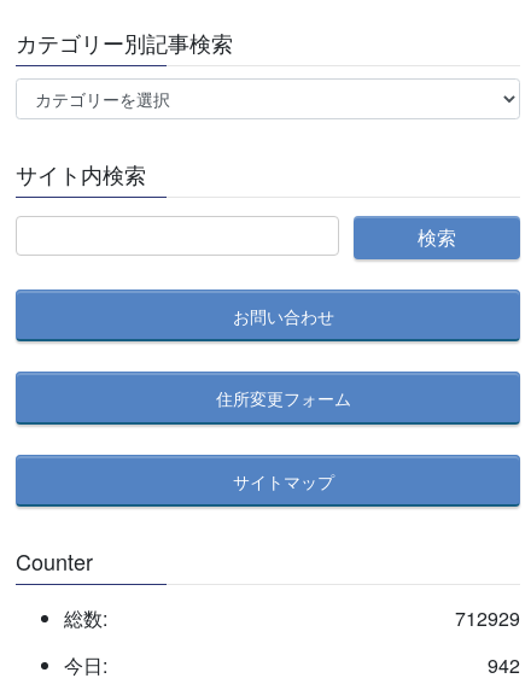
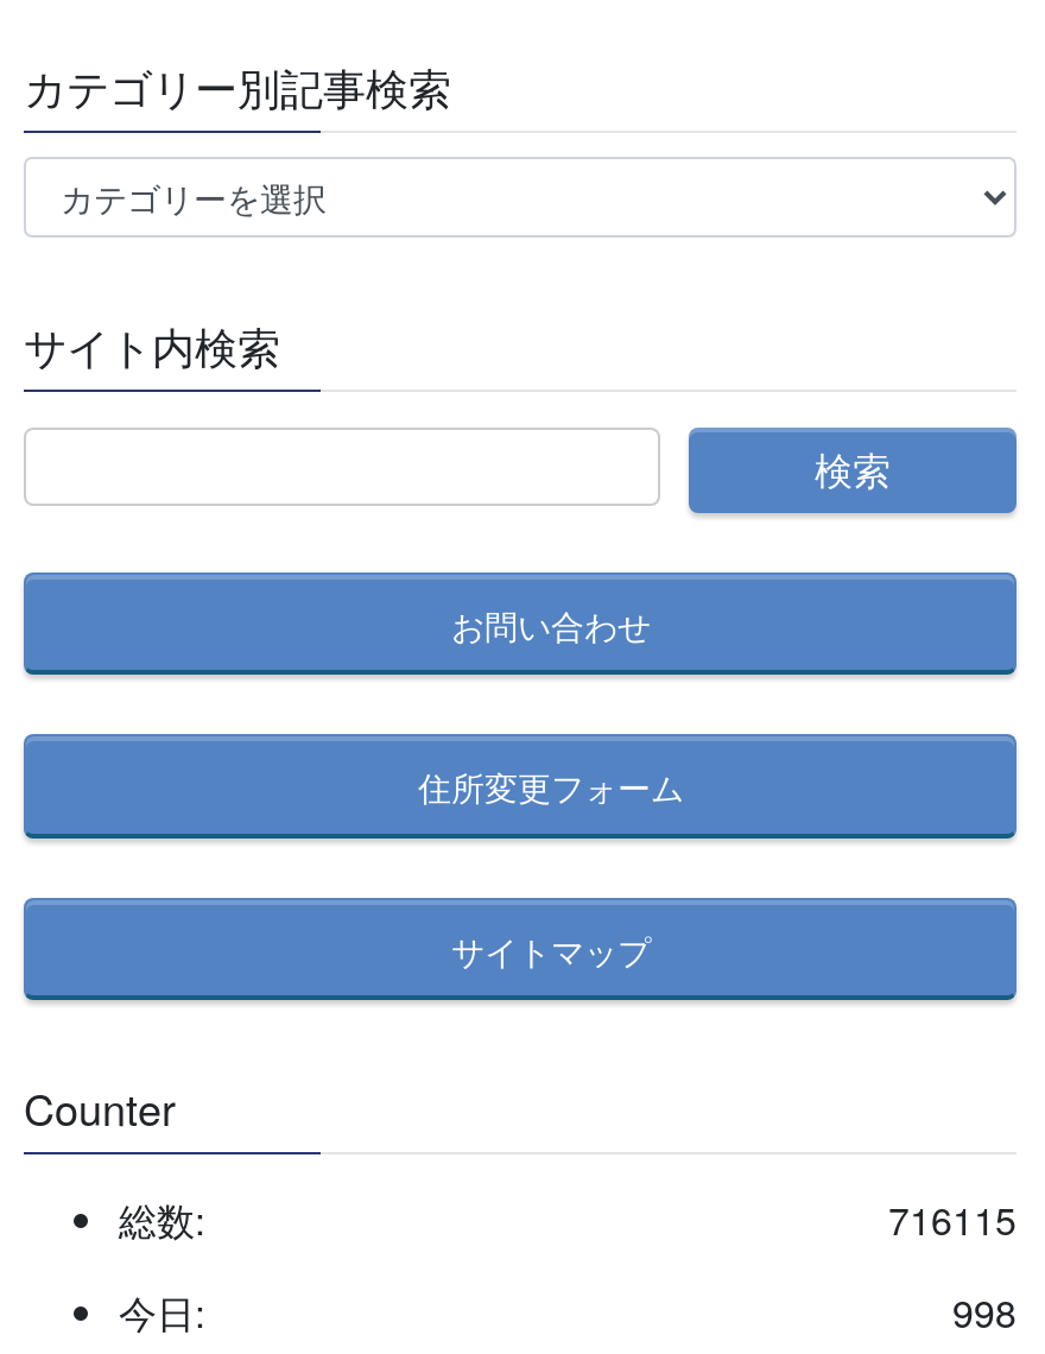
[455,605,520,633] 712929 -> [888,1193,1016,1248] 716115
[488,652,520,679] 942 -> [952,1286,1016,1340] 998

